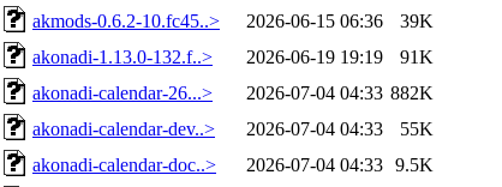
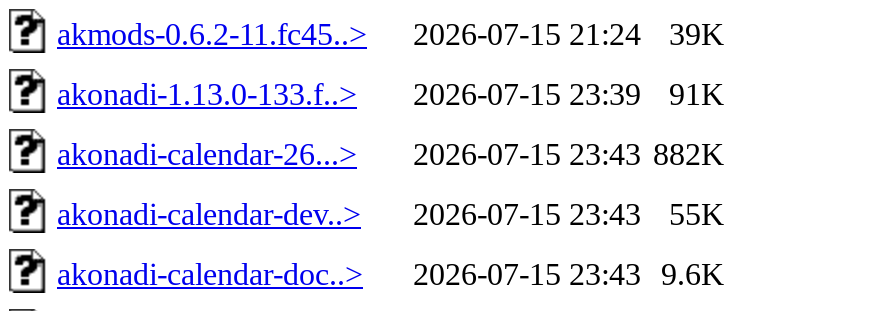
[32,11,383,31] akmods-0.6.2-10.fc45..> | 2026-06-15 06:36 -> [57,17,641,51] akmods-0.6.2-11.fc45..> | 2026-07-15 21:24
[32,47,383,67] akonadi-1.13.0-132.f..> | 2026-06-19 19:19 -> [57,77,641,111] akonadi-1.13.0-133.f..> | 2026-07-15 23:39
[32,83,434,103] akonadi-calendar-26...> 2026-07-04 04:33 882K -> [57,137,725,171] akonadi-calendar-26...> 2026-07-15 23:43 882K
[32,119,434,139] akonadi-calendar-dev..> 2026-07-04 04:33 55K -> [57,197,725,231] akonadi-calendar-dev..> 2026-07-15 23:43 55K
[32,155,434,175] akonadi-calendar-doc..> 2026-07-04 04:33 9.5K -> [57,257,725,291] akonadi-calendar-doc..> 2026-07-15 23:43 9.6K

